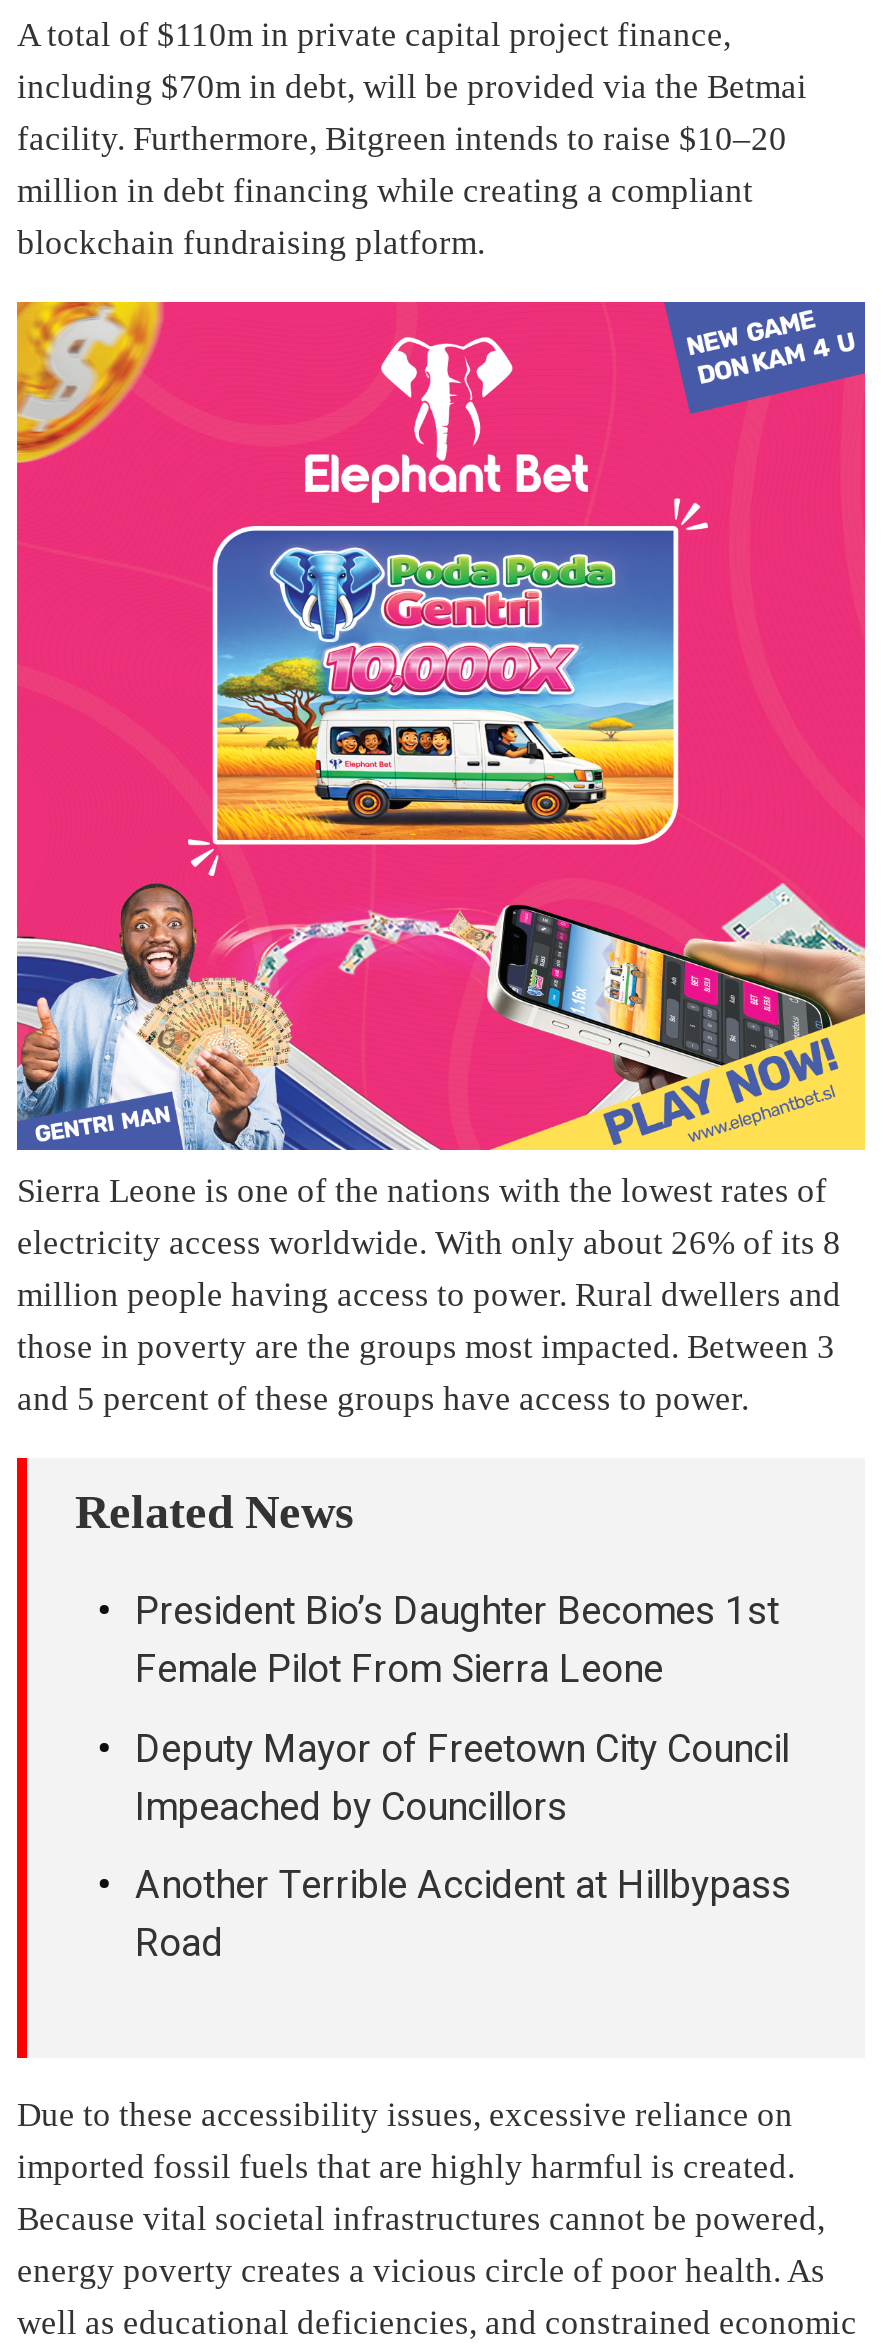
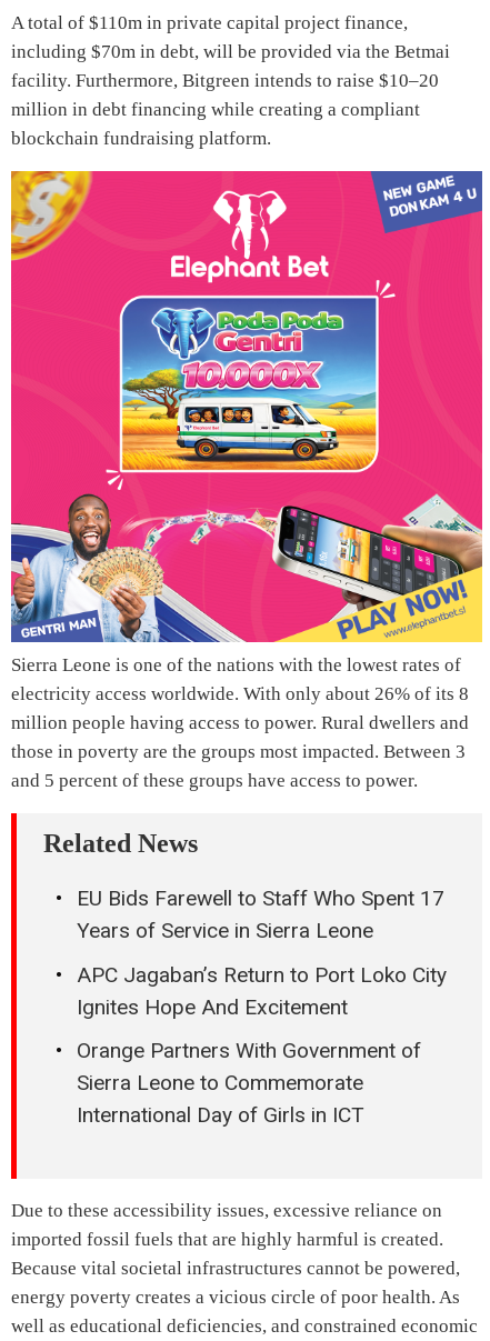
[135,1589,779,1693] President Bio’s Daughter Becomes 1st | Female Pilot From Sierra Leone -> [77,886,444,944] EU Bids Farewell to Staff Who Spent 17 | Years of Service in Sierra Leone
[135,1726,789,1830] Deputy Mayor of Freetown City Council | Impeached by Councillors -> [77,962,447,1020] APC Jagaban’s Return to Port Loko City | Ignites Hope And Excitement
[135,1863,791,1967] Another Terrible Accident at Hillbypass | Road -> [77,1038,421,1128] Orange Partners With Government of | Sierra Leone to Commemorate | International Day of Girls in ICT

